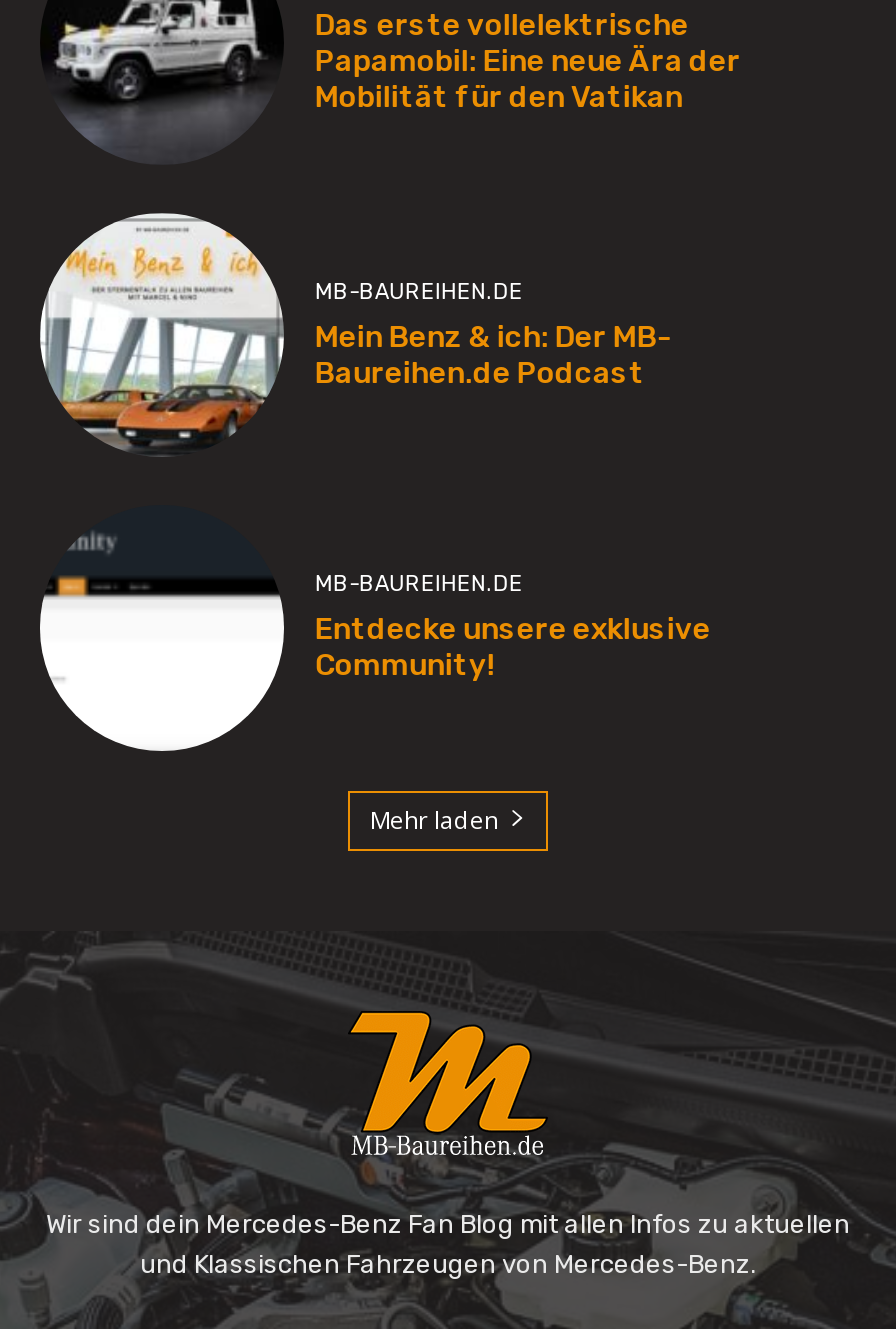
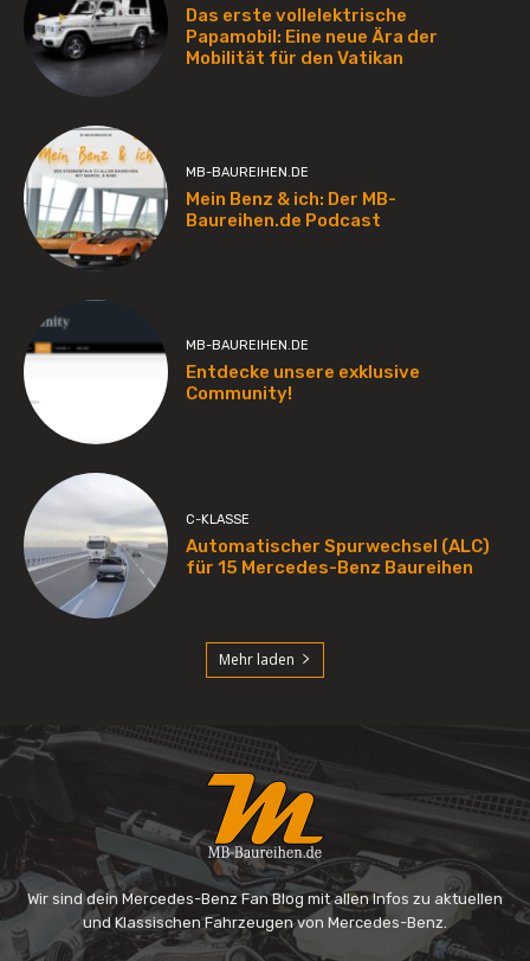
none -> [24,472,490,617] [image] | C-KLASSE | Automatischer Spurwechsel (ALC) | für 15 Mercedes-Benz Baureihen

